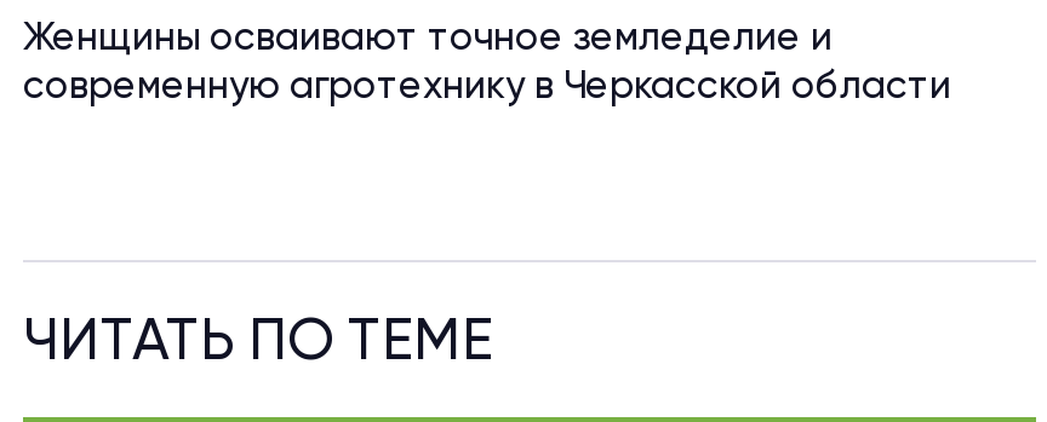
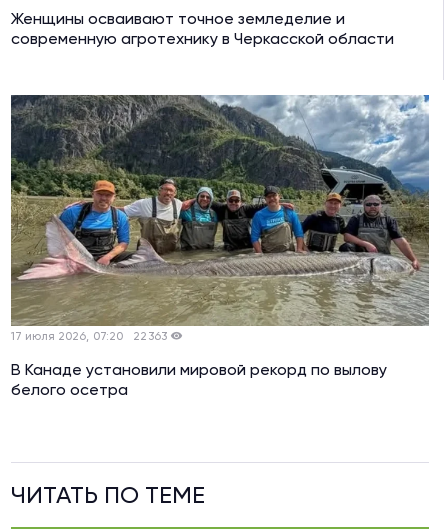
none -> [10,94,430,399] [image] | 17 июля 2026, 07:20 | 22363 | В Канаде установили мировой рекорд по вылову | белого осетра

